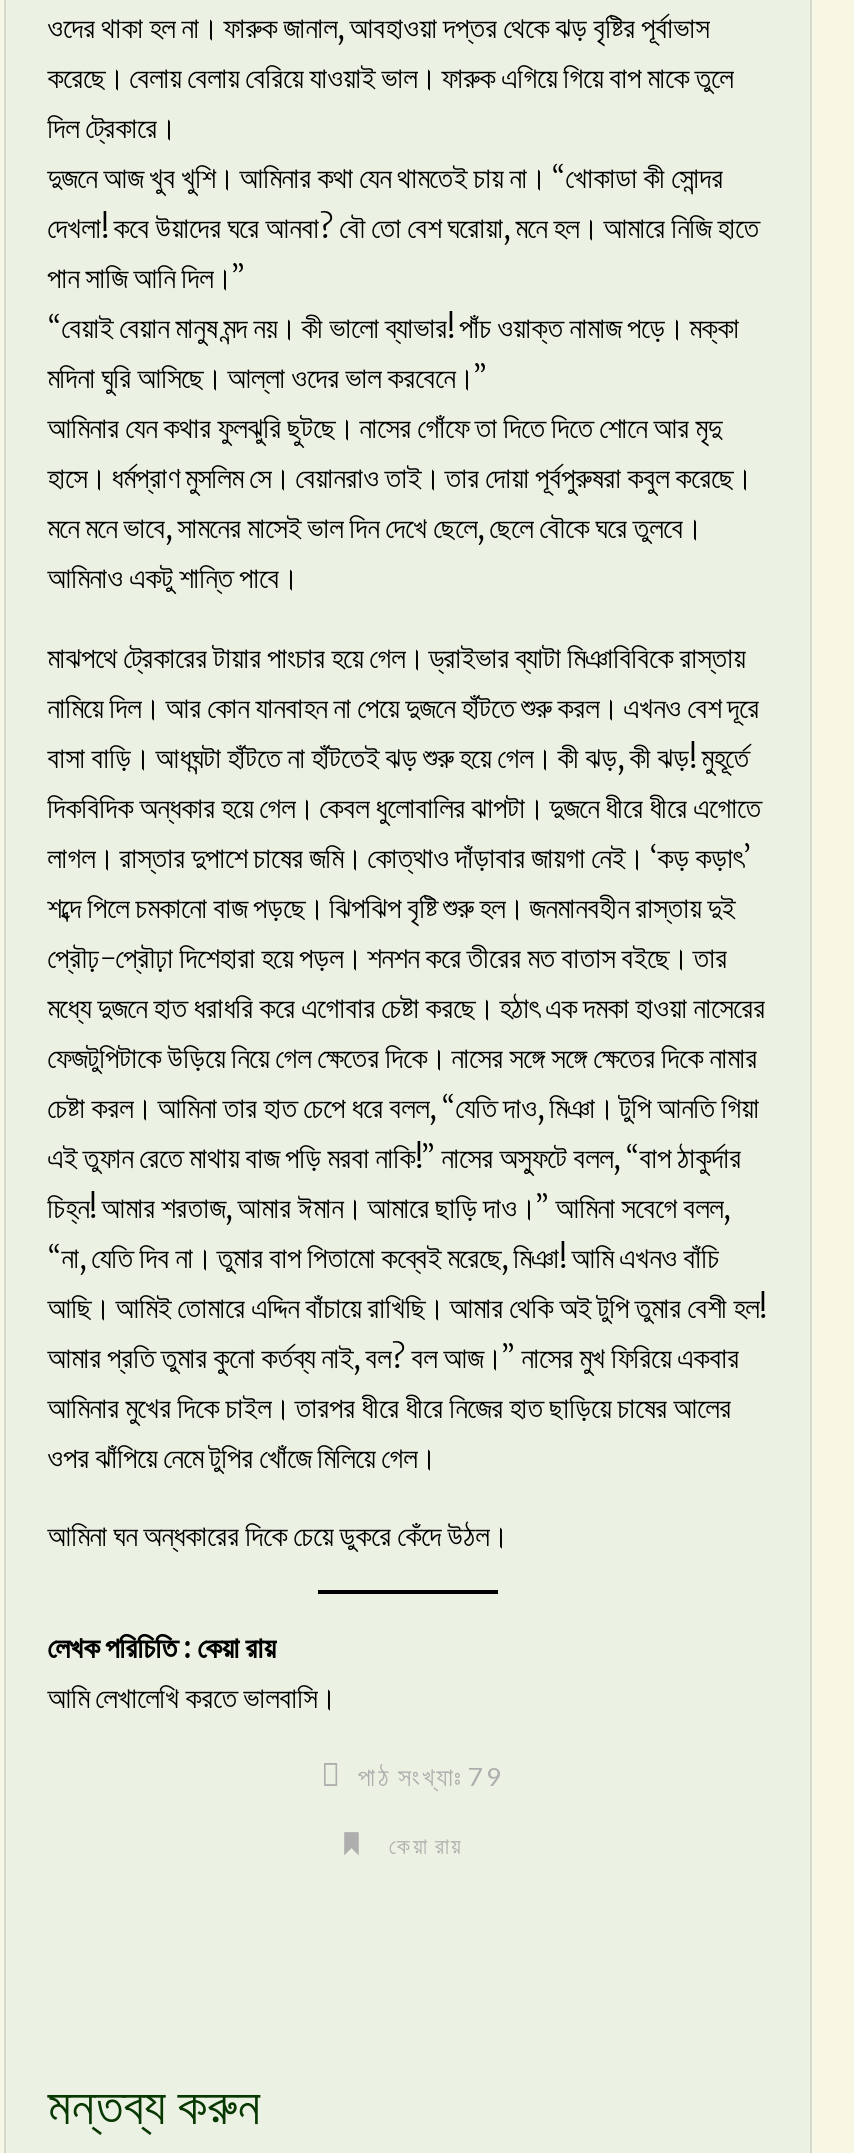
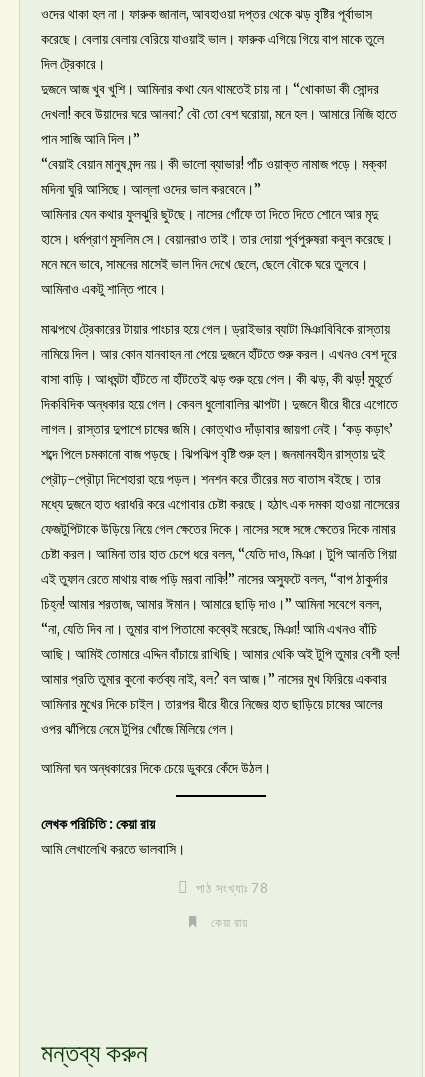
[358,1761,504,1793] পাঠ সংখ্যাঃ 79 -> [196,880,269,896] পাঠ সংখ্যাঃ 78

